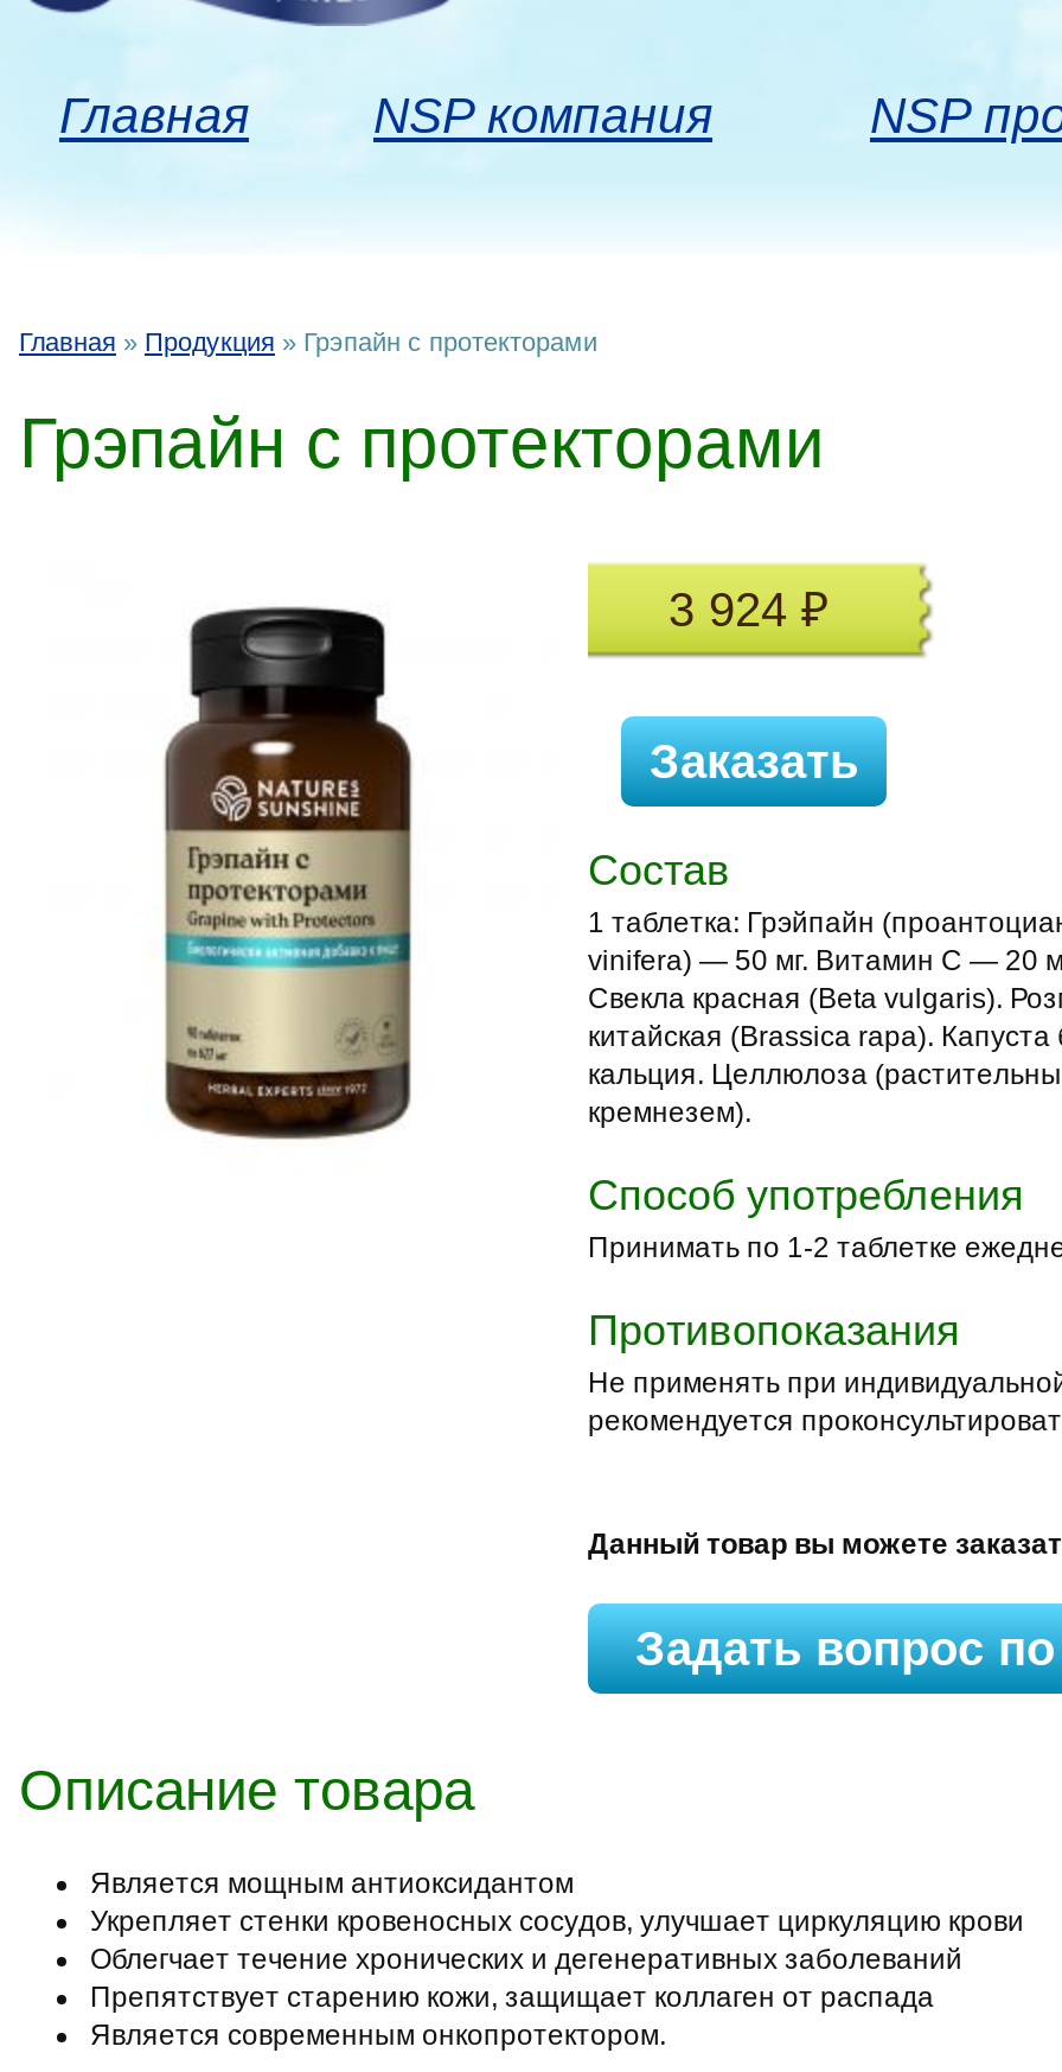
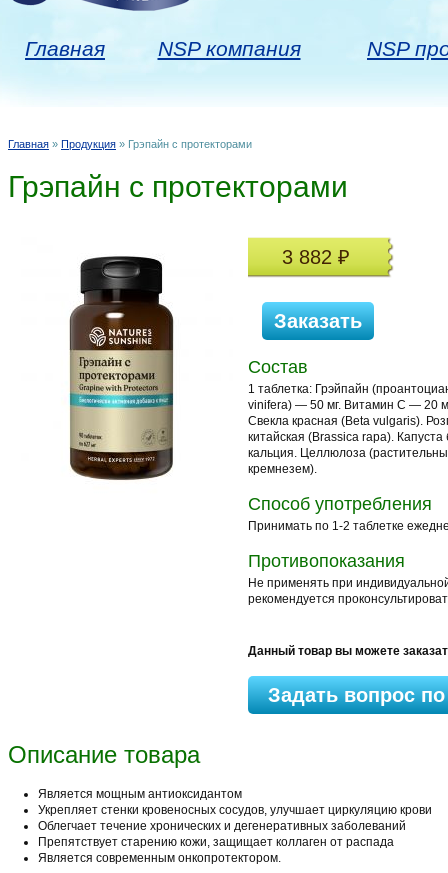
[654,582,844,635] 3 924 ₽ -> [276,245,356,267] 3 882 ₽

